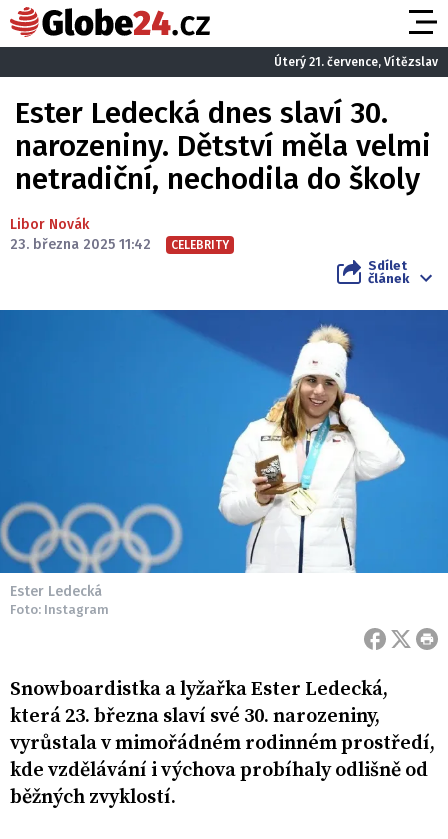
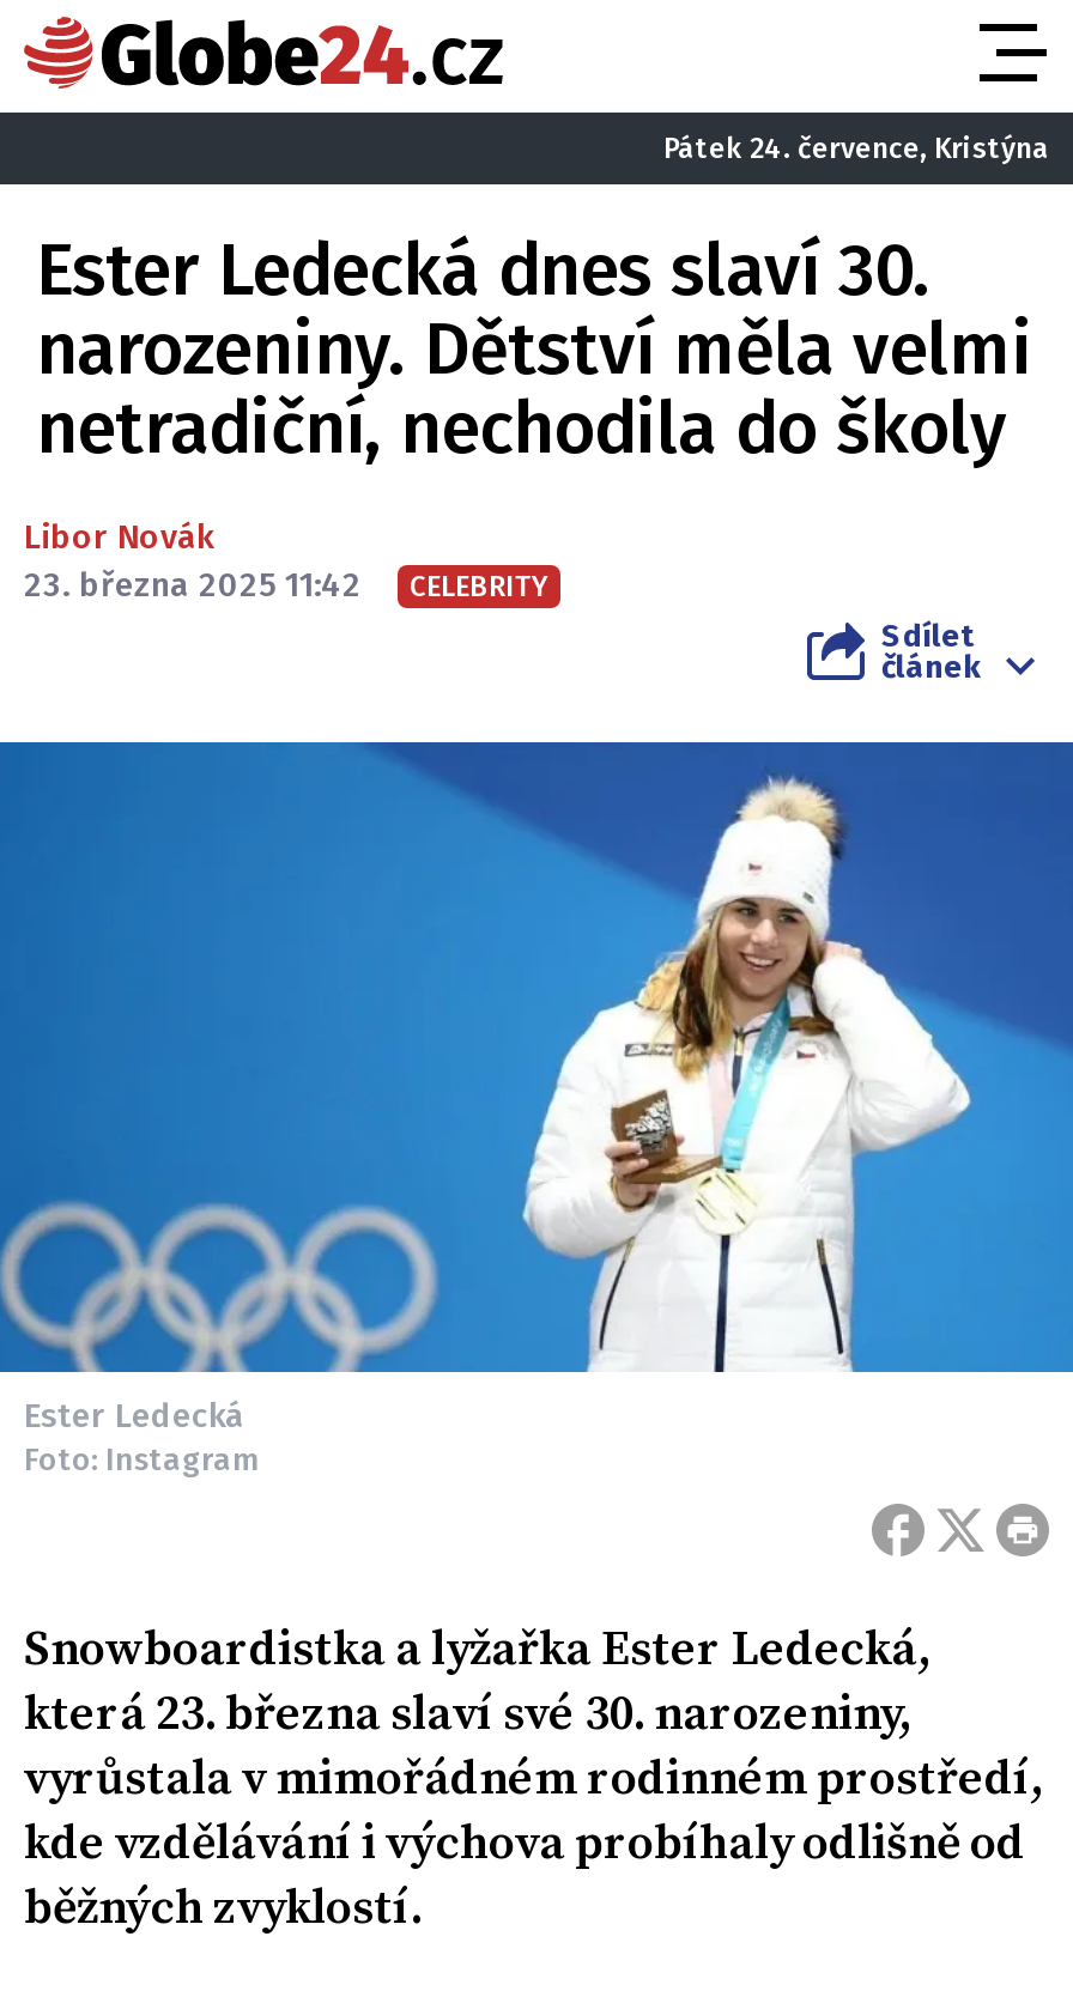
[274,54,438,68] Úterý 21. července, Vítězslav -> [663,130,1049,164] Pátek 24. července, Kristýna

